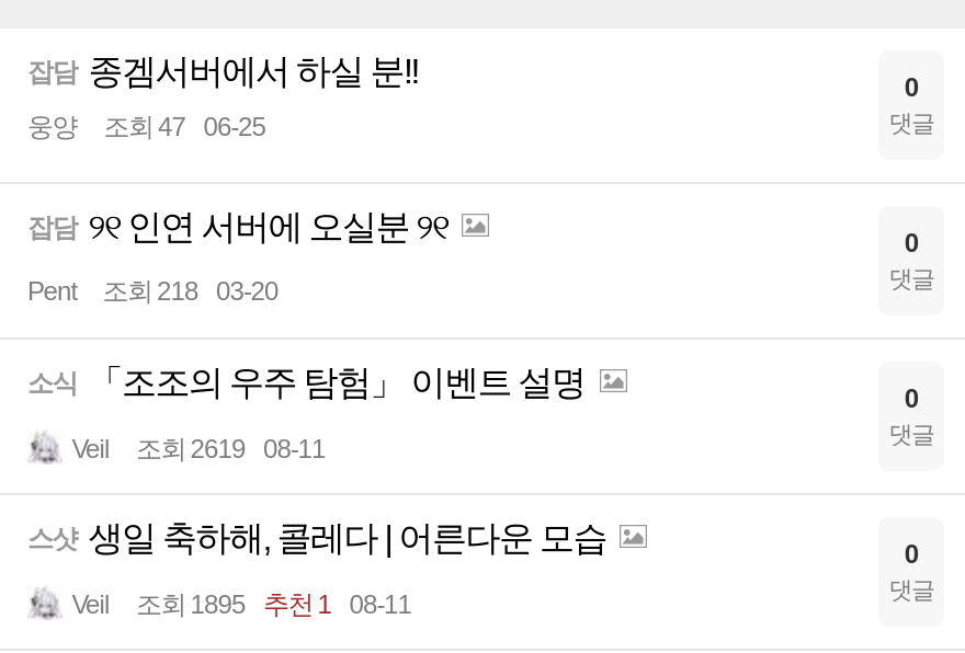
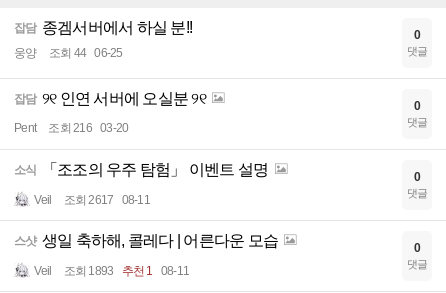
[27,112,265,143] 웅양 조회 47 06-25 -> [14,46,122,60] 웅양 조회 44 06-25
[27,277,278,307] Pent 조회 218 03-20 -> [14,121,128,135] Pent 조회 216 03-20
[72,434,325,465] Veil 조회 2619 08-11 -> [34,193,150,207] Veil 조회 2617 08-11
[72,590,411,621] Veil 조회 1895 추천 1 08-11 -> [34,264,189,278] Veil 조회 1893 추천 1 08-11

